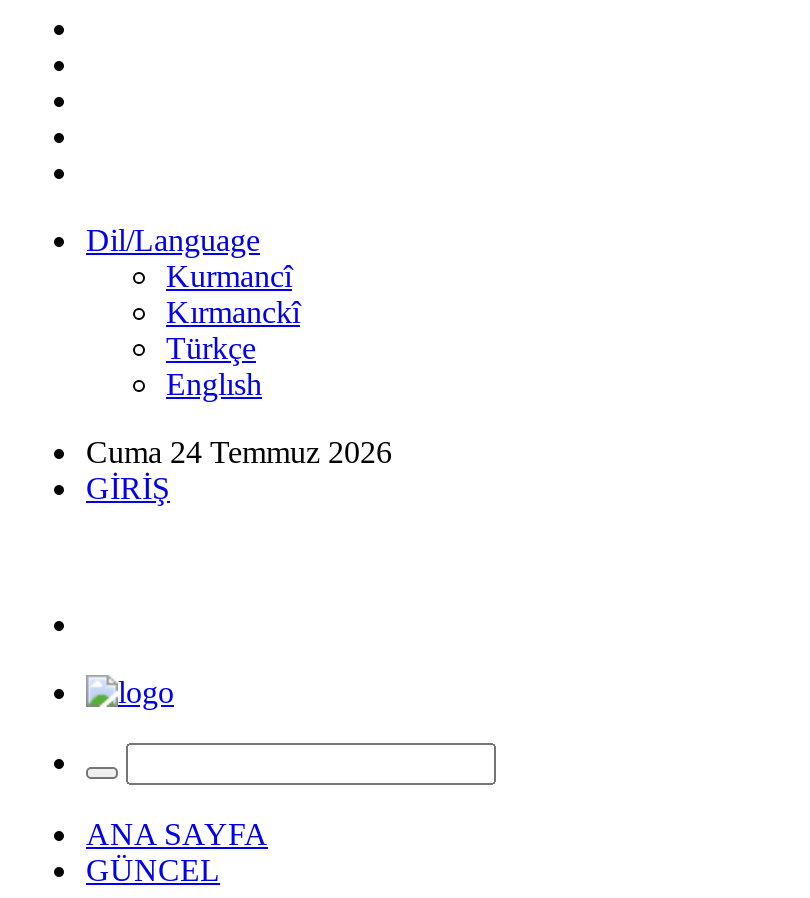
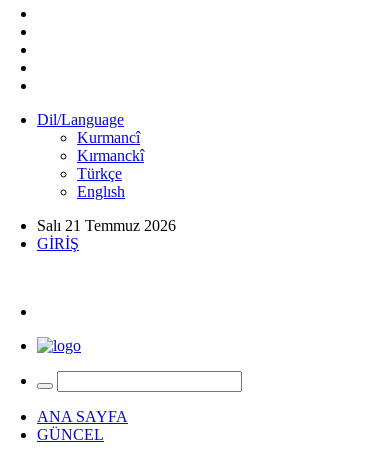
[86,435,392,469] Cuma 24 Temmuz 2026 -> [37,217,176,234] Salı 21 Temmuz 2026

